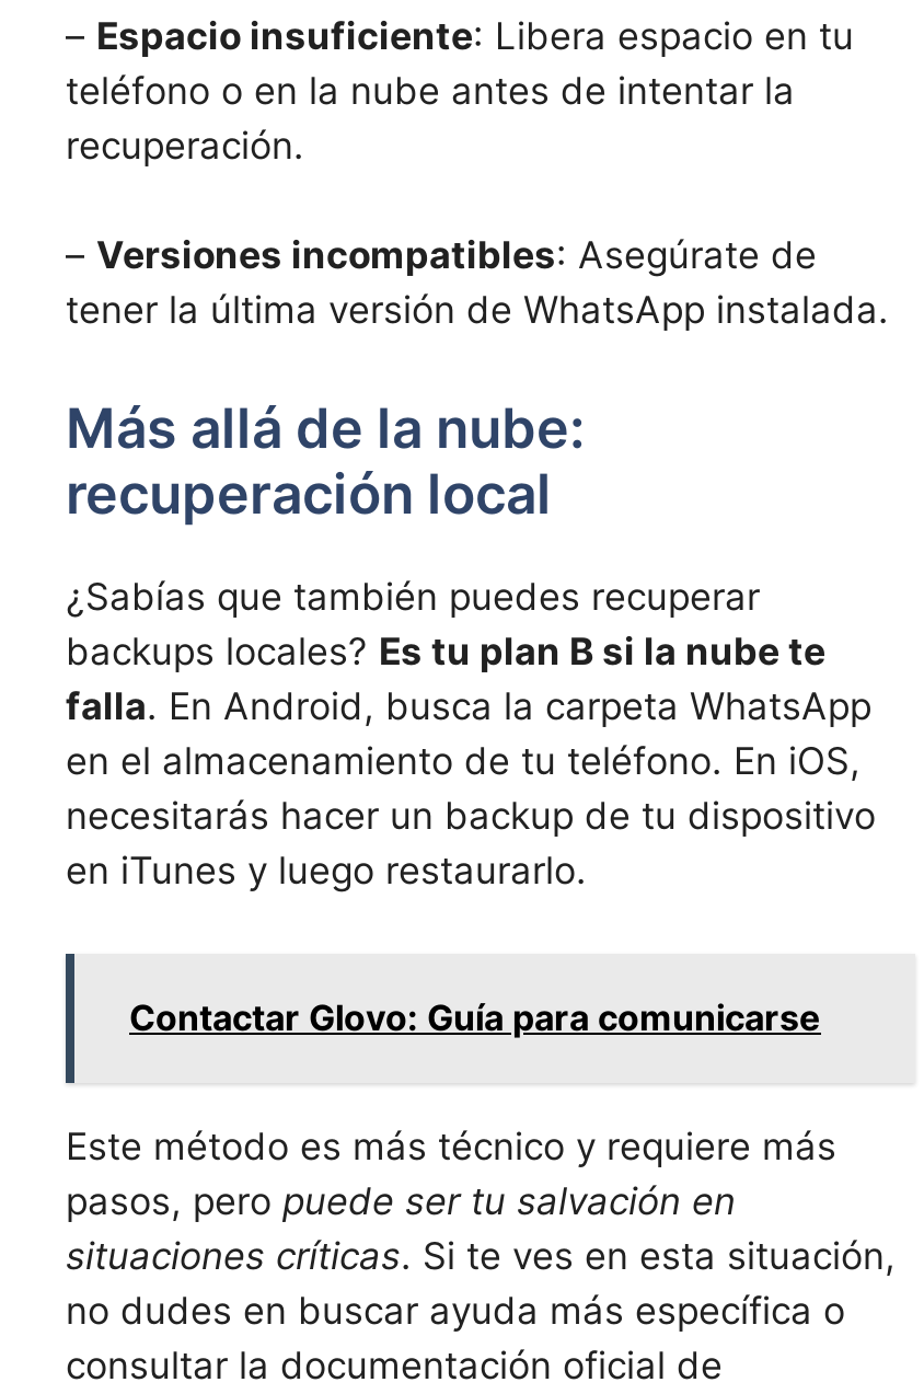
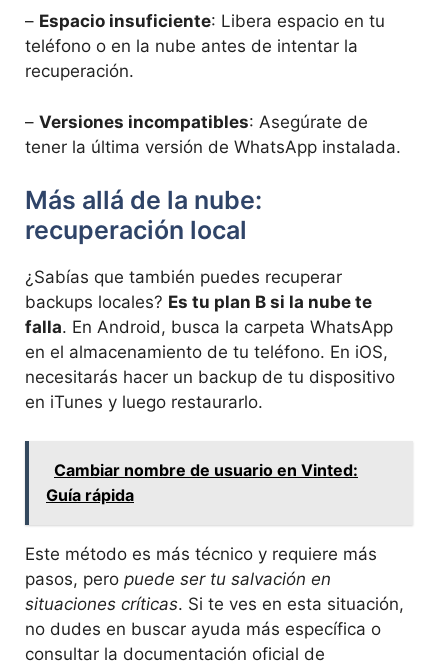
[129,995,821,1039] Contactar Glovo: Guía para comunicarse -> [46,460,358,505] Cambiar nombre de usuario en Vinted: | Guía rápida

